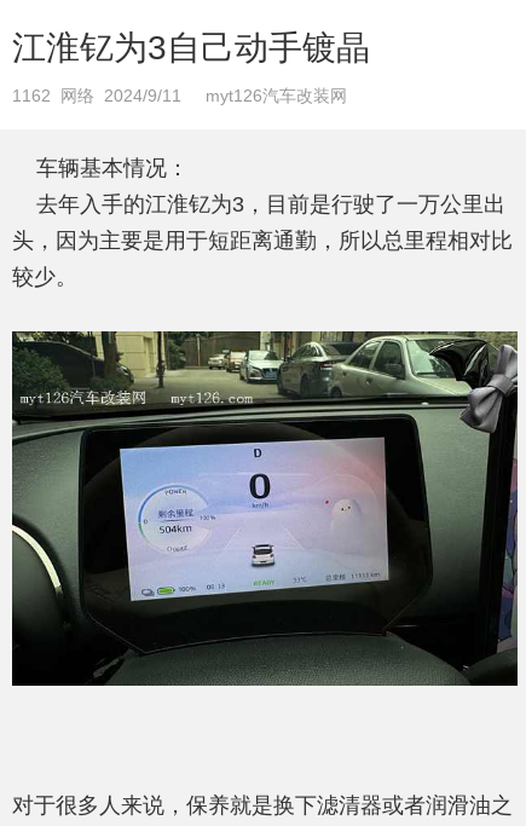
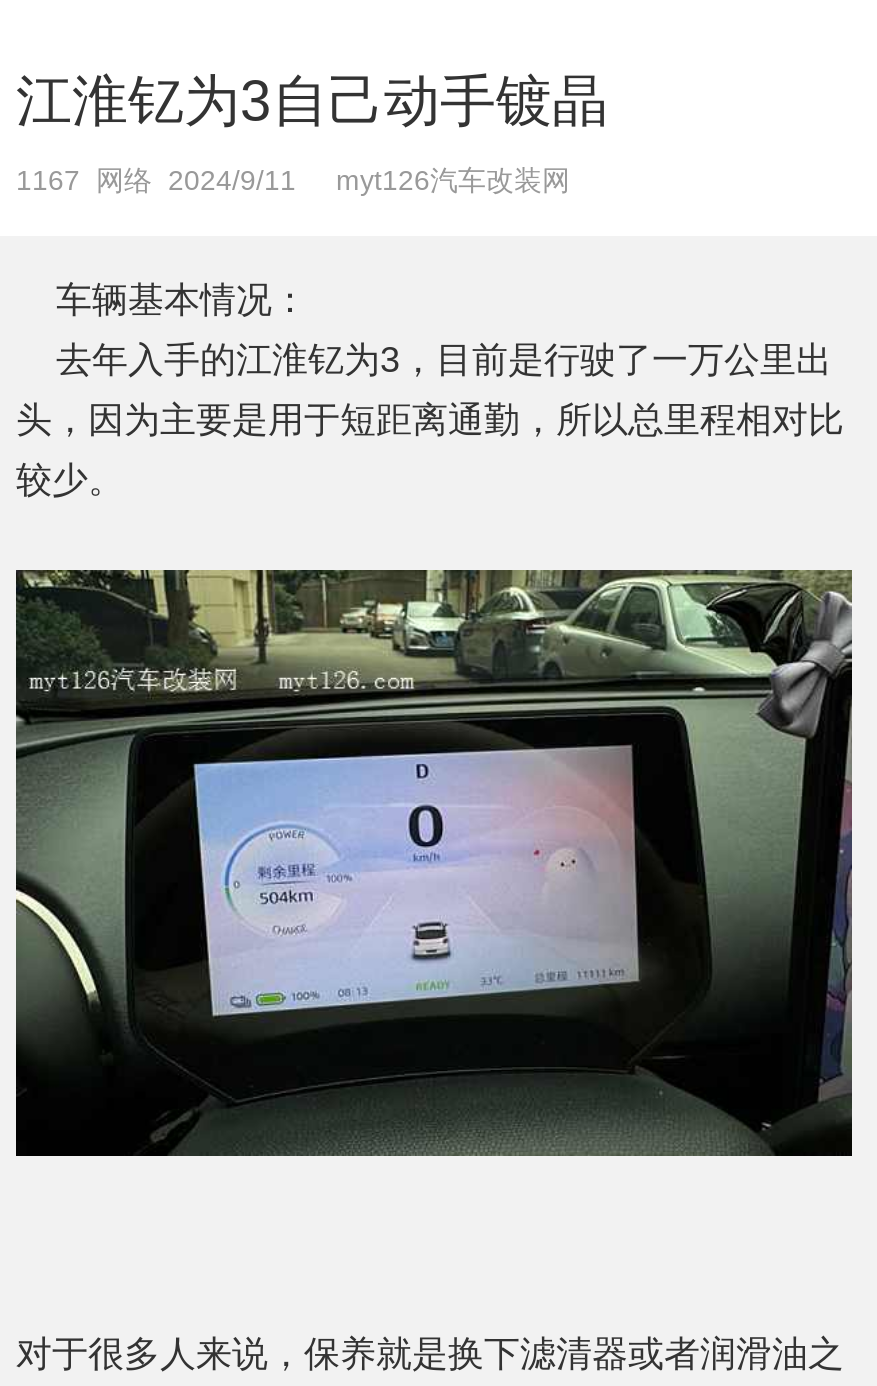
[12,86,347,105] 1162网络 2024/9/11 myt126汽车改装网 -> [16,164,570,196] 1167网络 2024/9/11 myt126汽车改装网

